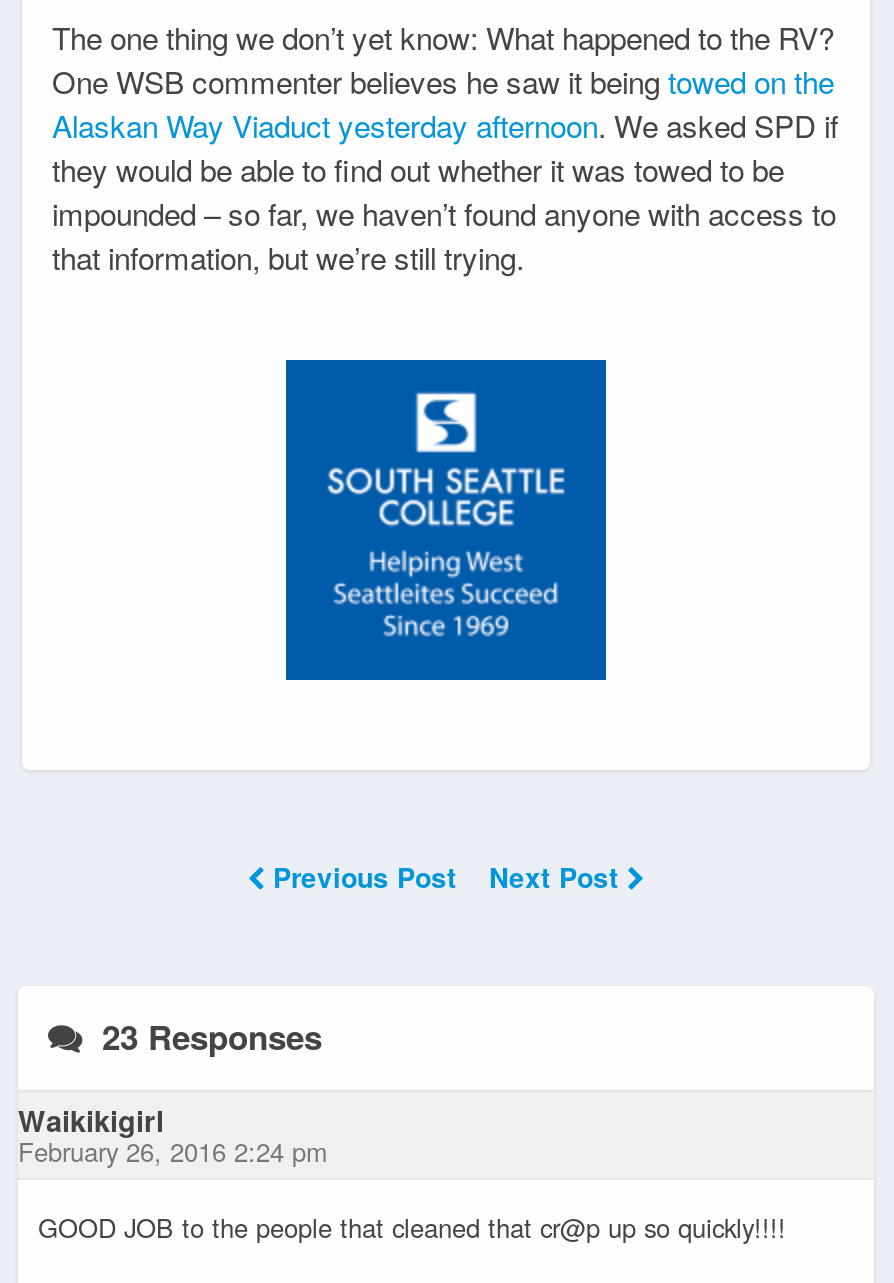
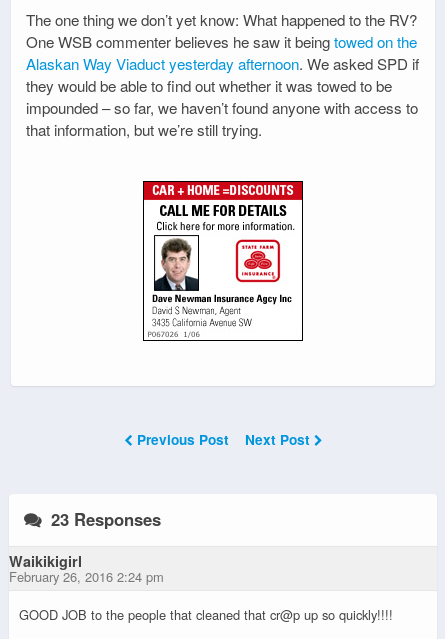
[284,358,608,682] [image] -> [142,180,304,342] [image]

